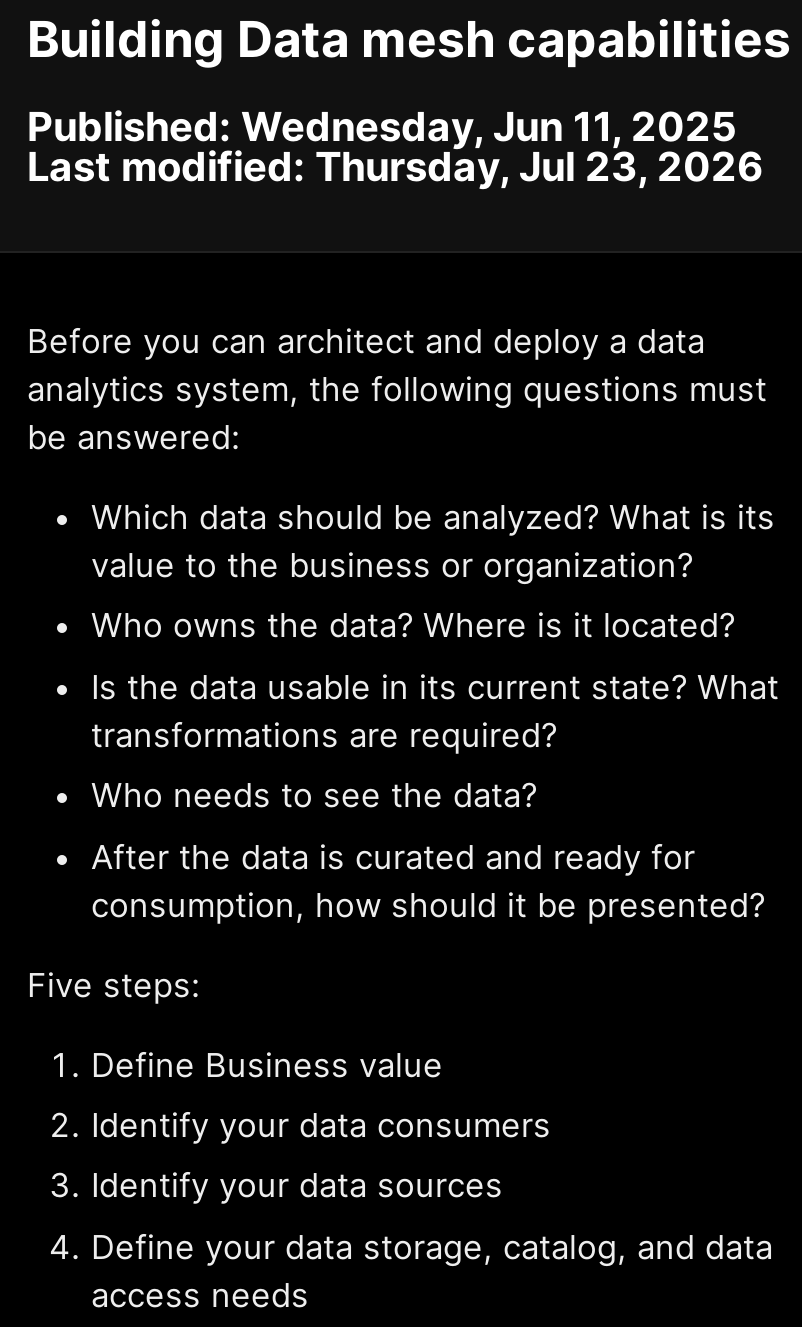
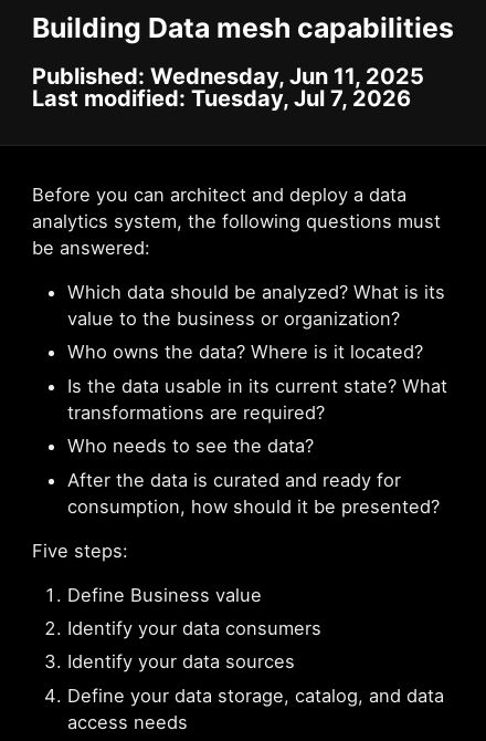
[27,143,763,191] Last modified: Thursday, Jul 23, 2026 -> [32,85,411,112] Last modified: Tuesday, Jul 7, 2026

